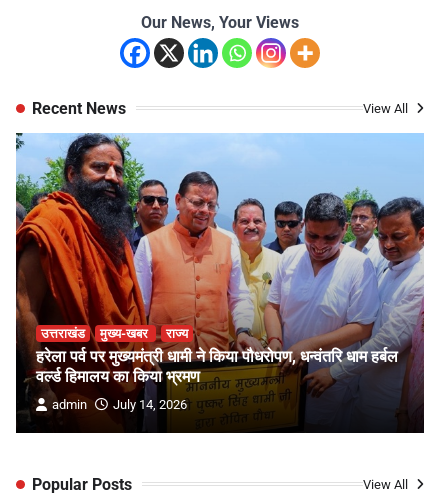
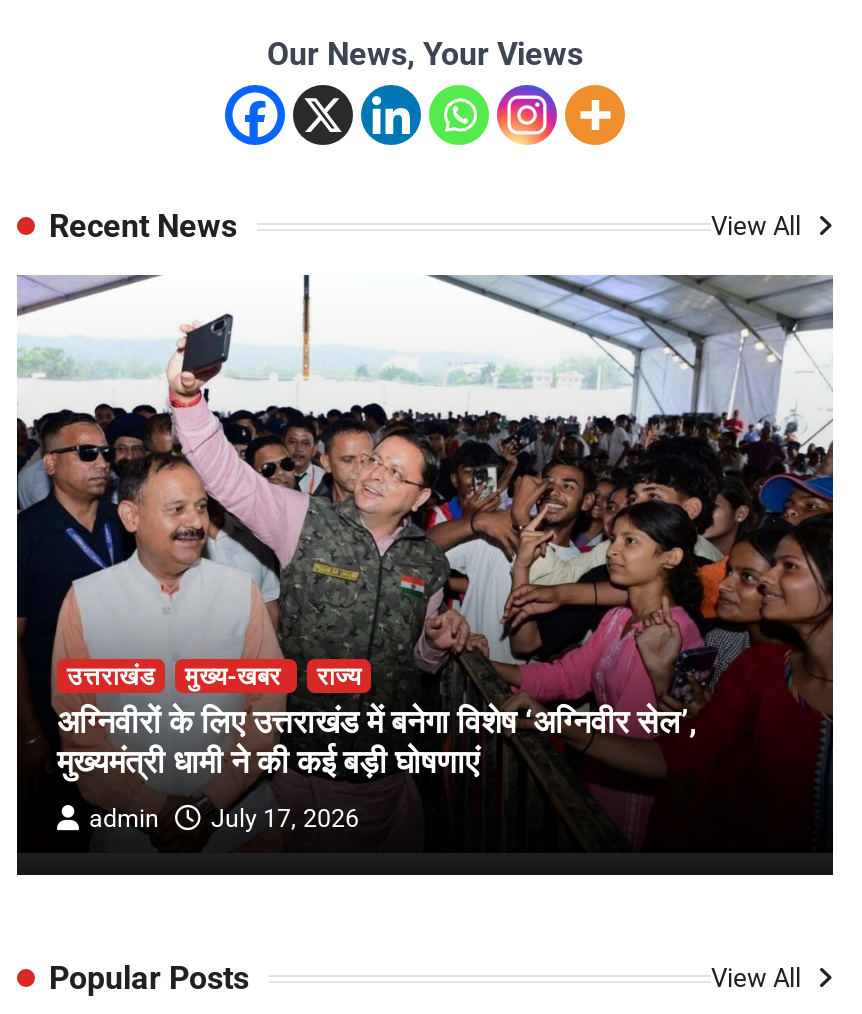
[15,132,425,419] [image] | हरेला पर्व पर मुख्यमंत्री धामी ने किया पौधरोपण, धन्वंतरि धाम हर्बल | वर्ल्ड हिमालय का किया भ्रमण -> [15,272,835,848] [image] | अग्निवीरों के लिए उत्तराखंड में बनेगा विशेष ‘अग्निवीर सेल’, | मुख्यमंत्री धामी ने की कई बड़ी घोषणाएं
[52,397,187,412] admin July 14, 2026 -> [89,804,359,834] admin July 17, 2026

